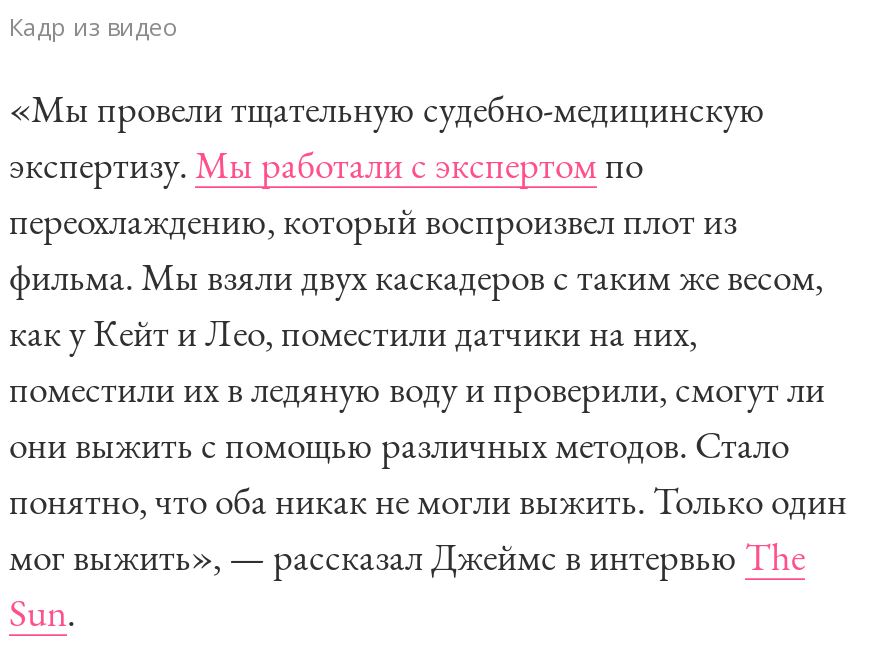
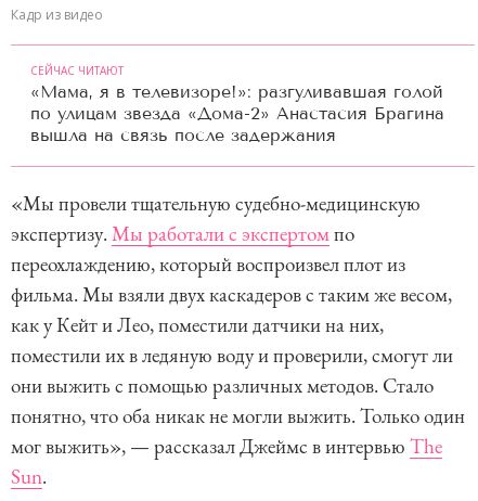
none -> [30,62,444,145] СЕЙЧАС ЧИТАЮТ | «Мама, я в телевизоре!»: разгуливавшая голой | по улицам звезда «Дома-2» Анастасия Брагина | вышла на связь после задержания

